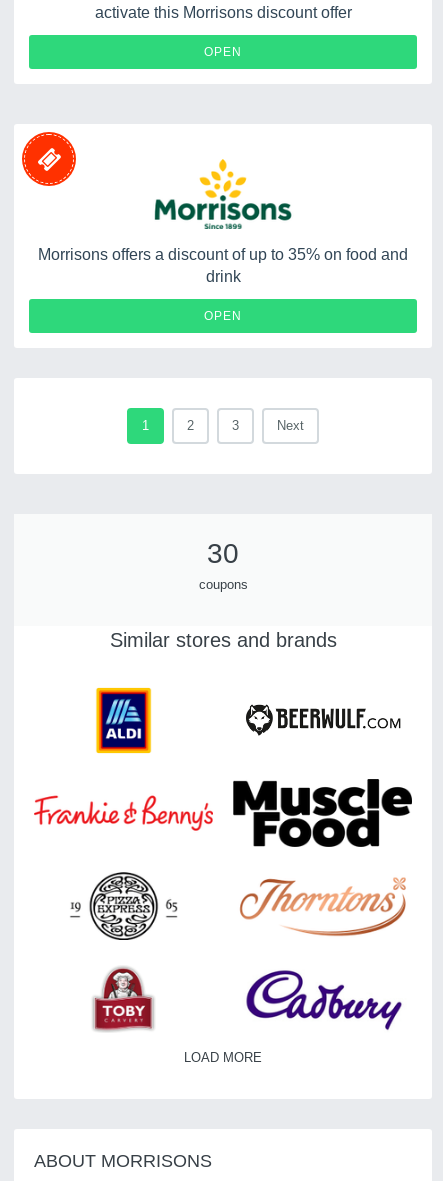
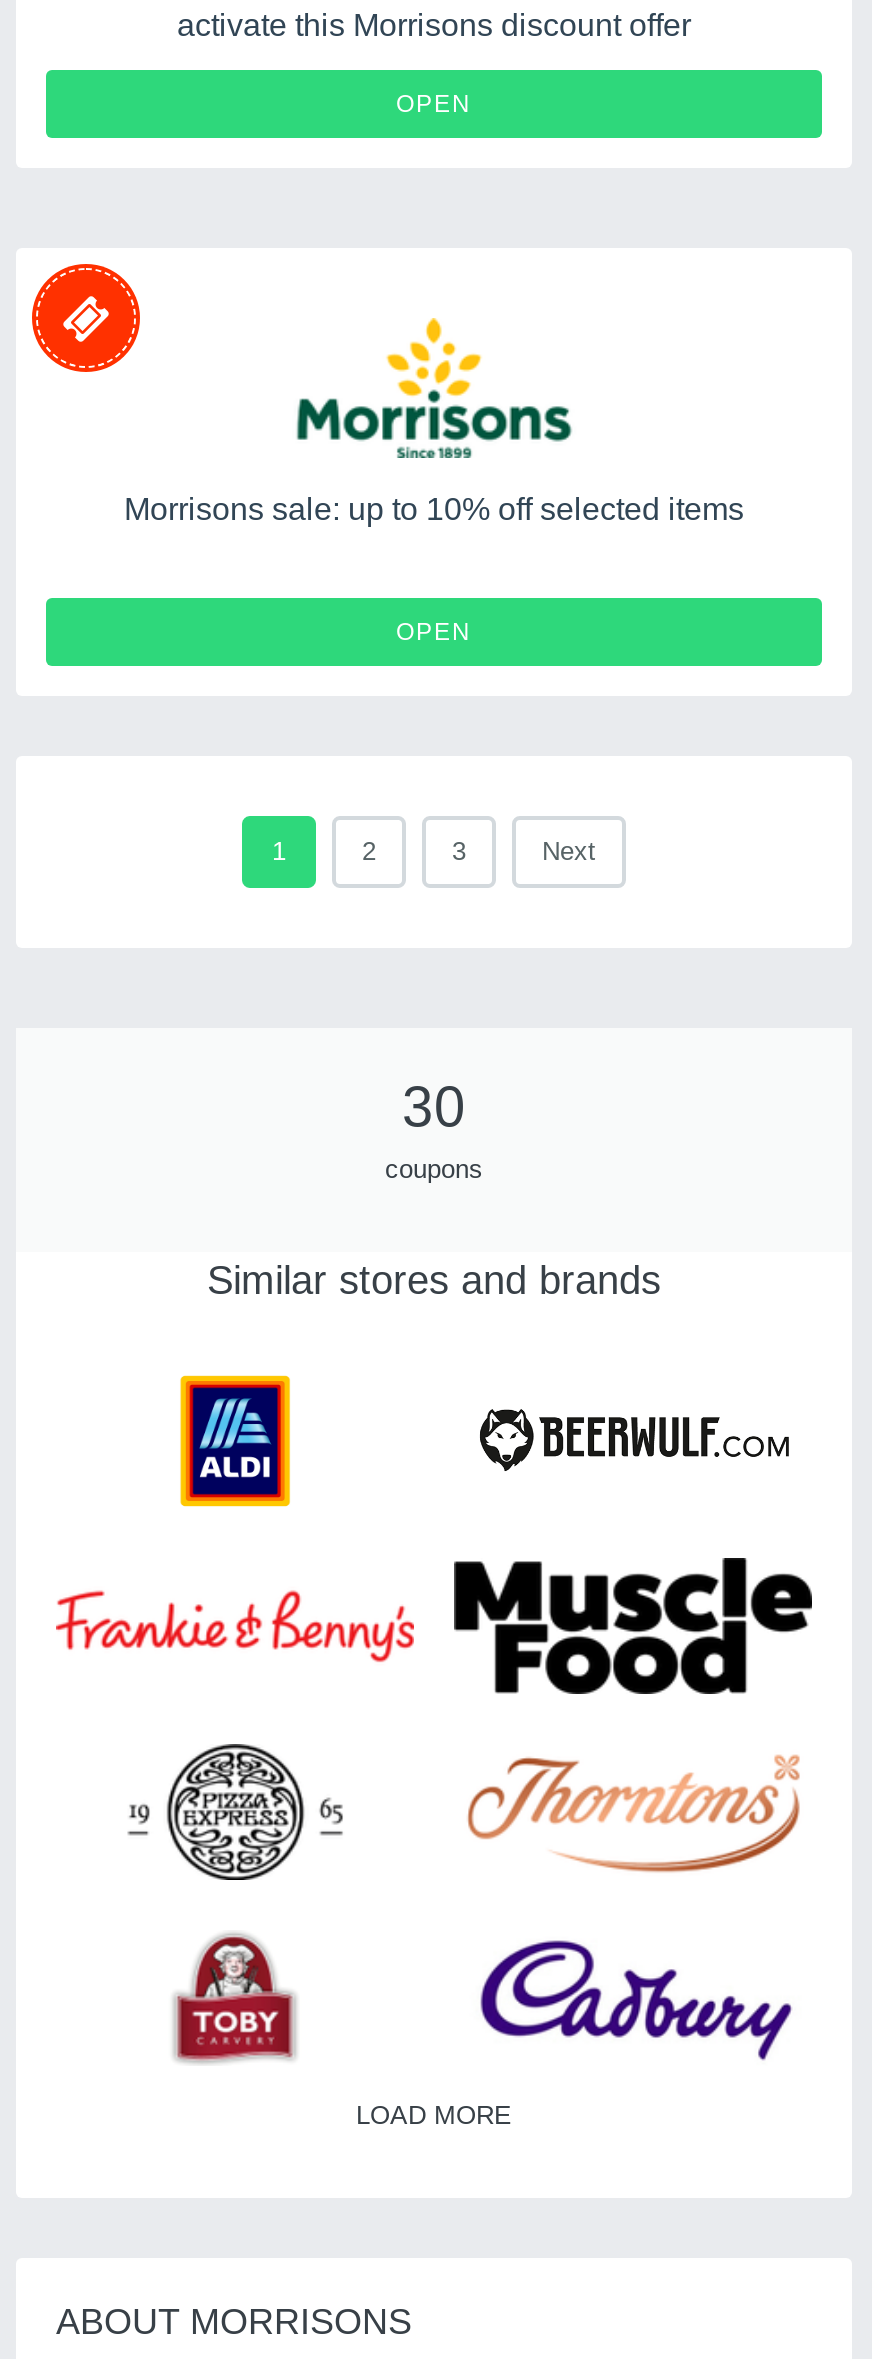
[38,246,408,285] Morrisons offers a discount of up to 35% on food and | drink -> [124,492,744,526] Morrisons sale: up to 10% off selected items

